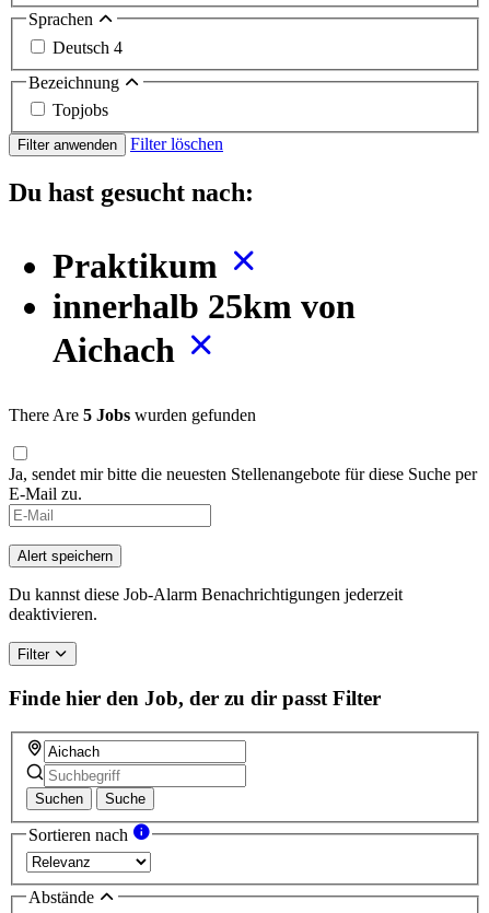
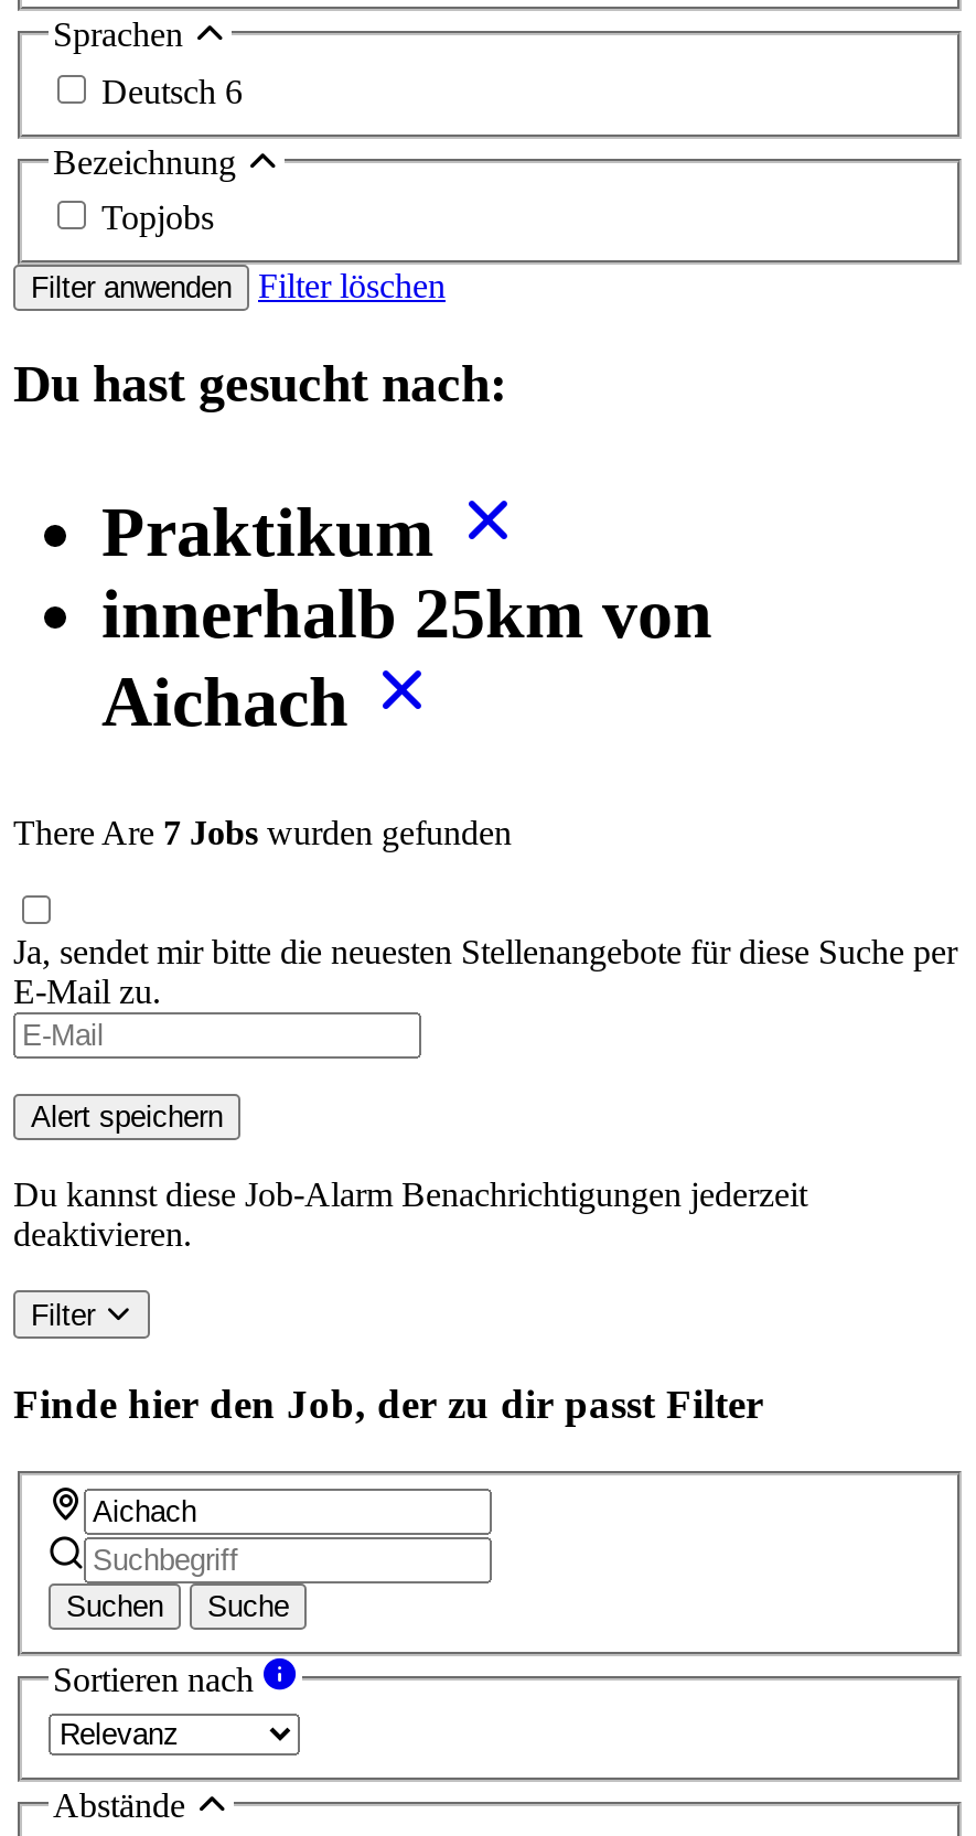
[53,38,123,56] Deutsch 4 -> [101,72,243,109] Deutsch 6
[9,406,256,424] There Are 5 Jobs wurden gefunden -> [13,814,512,852] There Are 7 Jobs wurden gefunden

